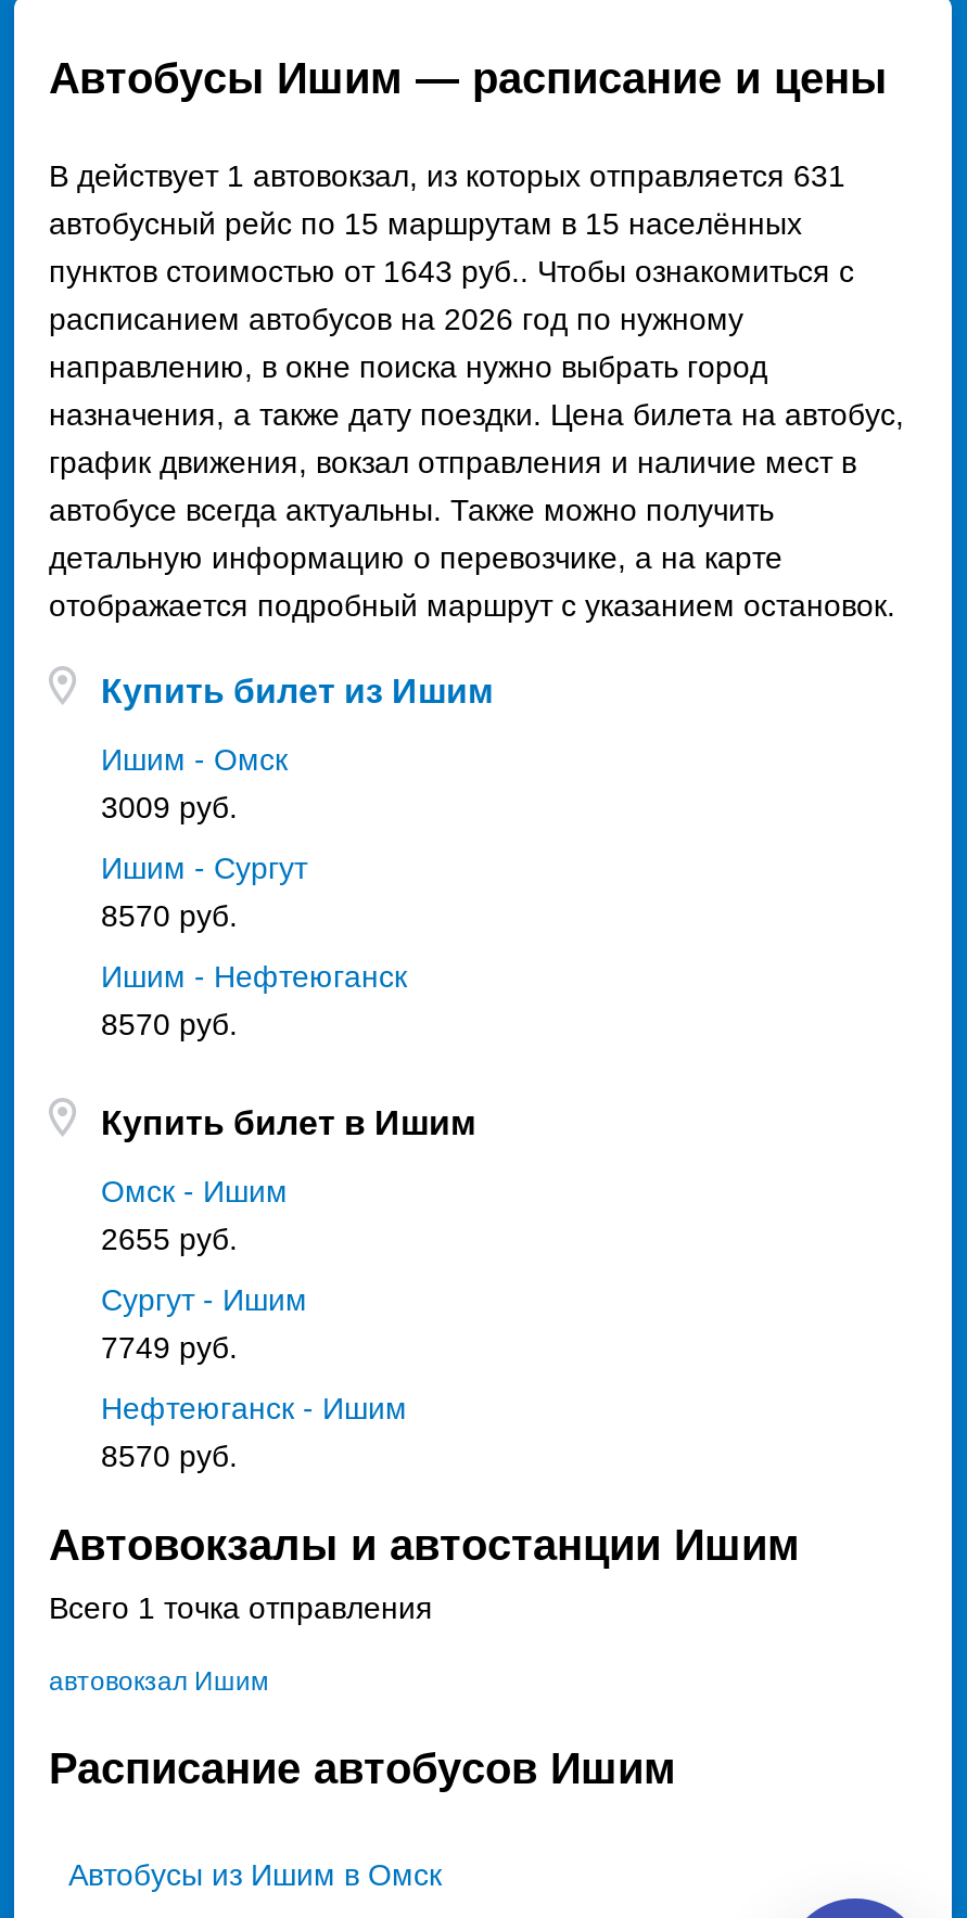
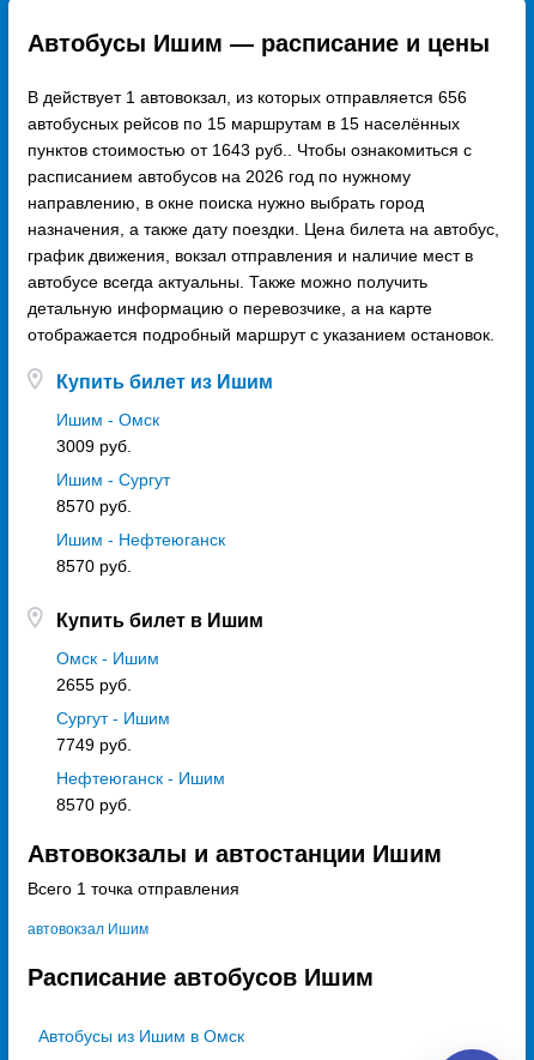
[49,158,845,193] В действует 1 автовокзал, из которых отправляется 631 -> [28,87,467,106] В действует 1 автовокзал, из которых отправляется 656
[49,206,802,240] автобусный рейс по 15 маршрутам в 15 населённых -> [28,114,460,133] автобусных рейсов по 15 маршрутам в 15 населённых

